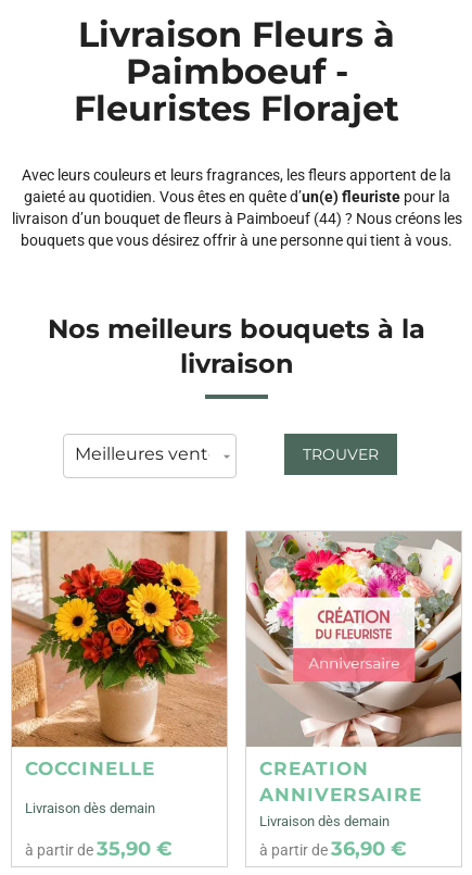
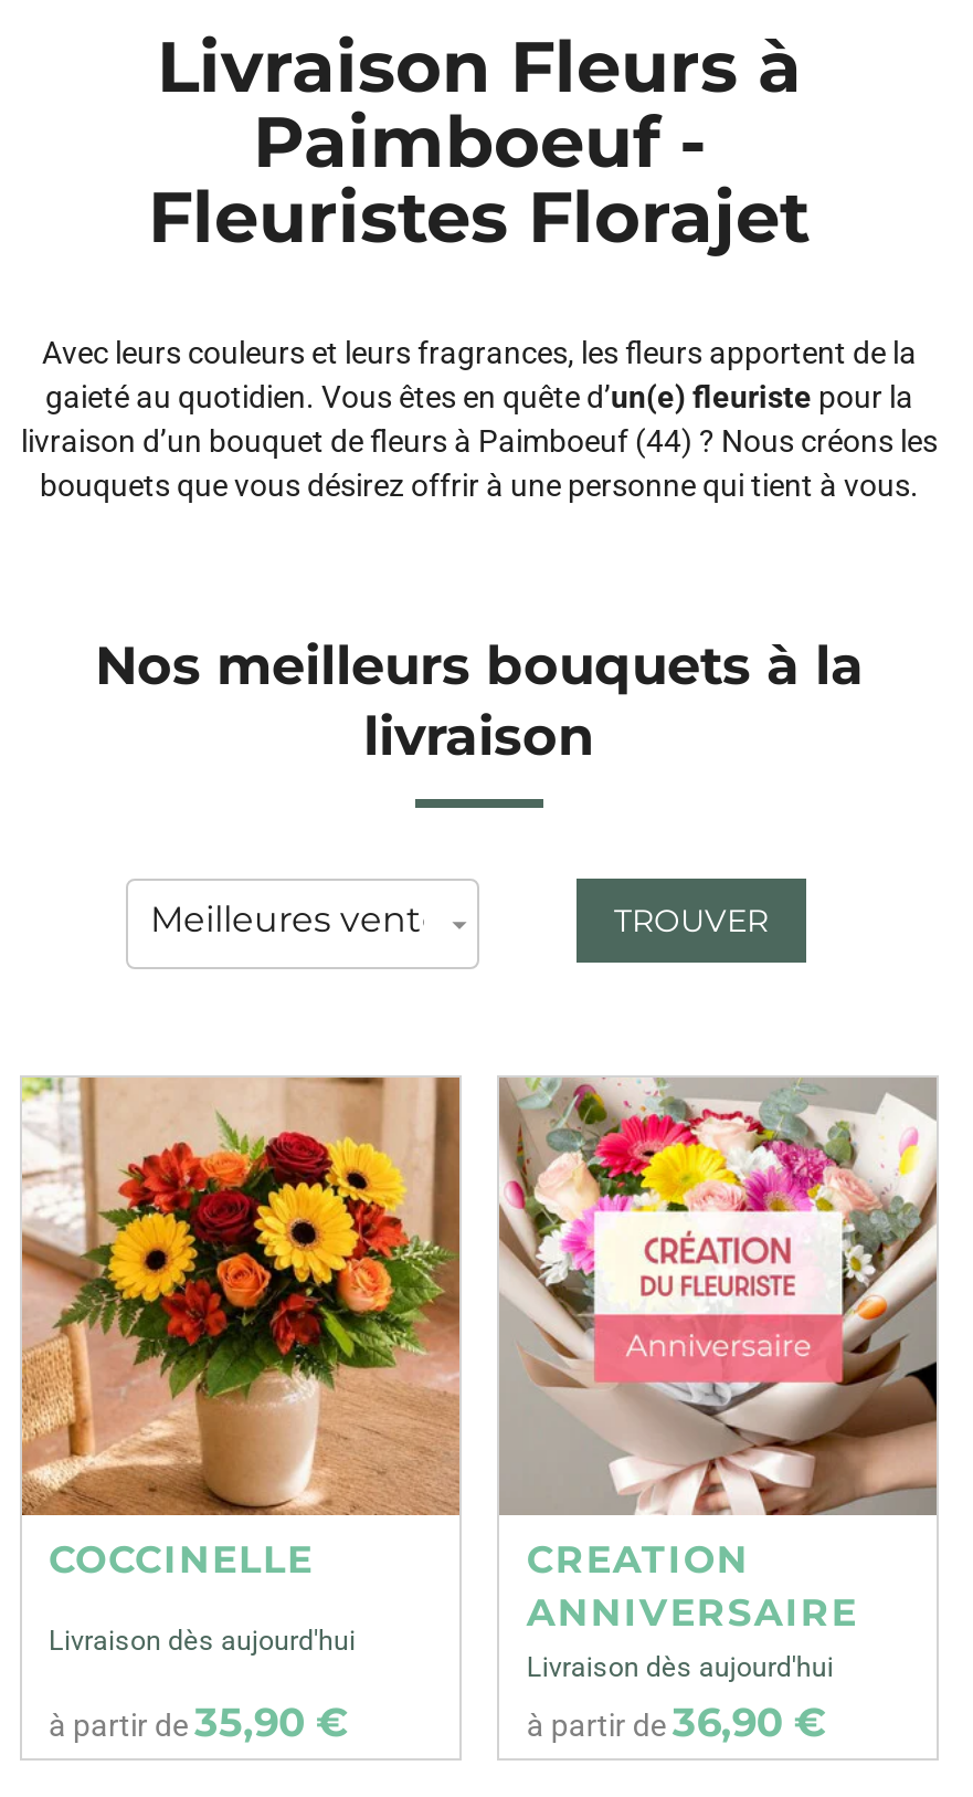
[25,800,155,816] Livraison dès demain -> [49,1623,356,1656] Livraison dès aujourd'hui
[260,813,390,829] Livraison dès demain -> [526,1649,833,1683] Livraison dès aujourd'hui

